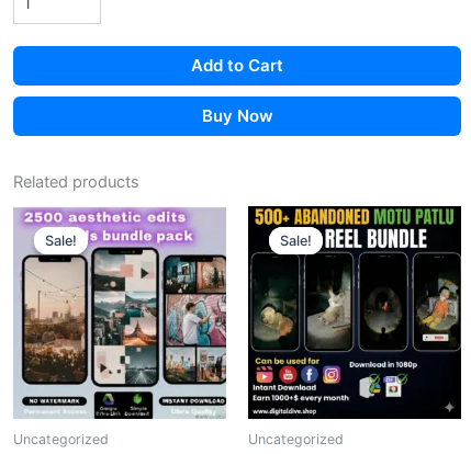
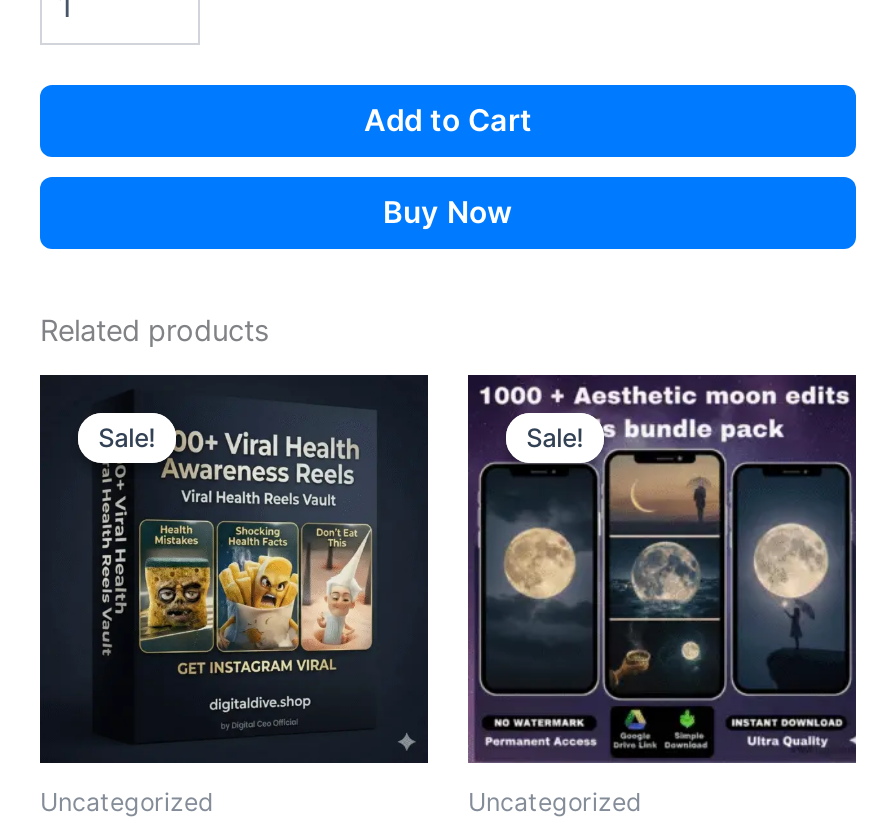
[13,205,227,420] [image] -> [38,372,430,764] [image]
[247,205,461,419] [image] -> [466,374,856,762] [image]

